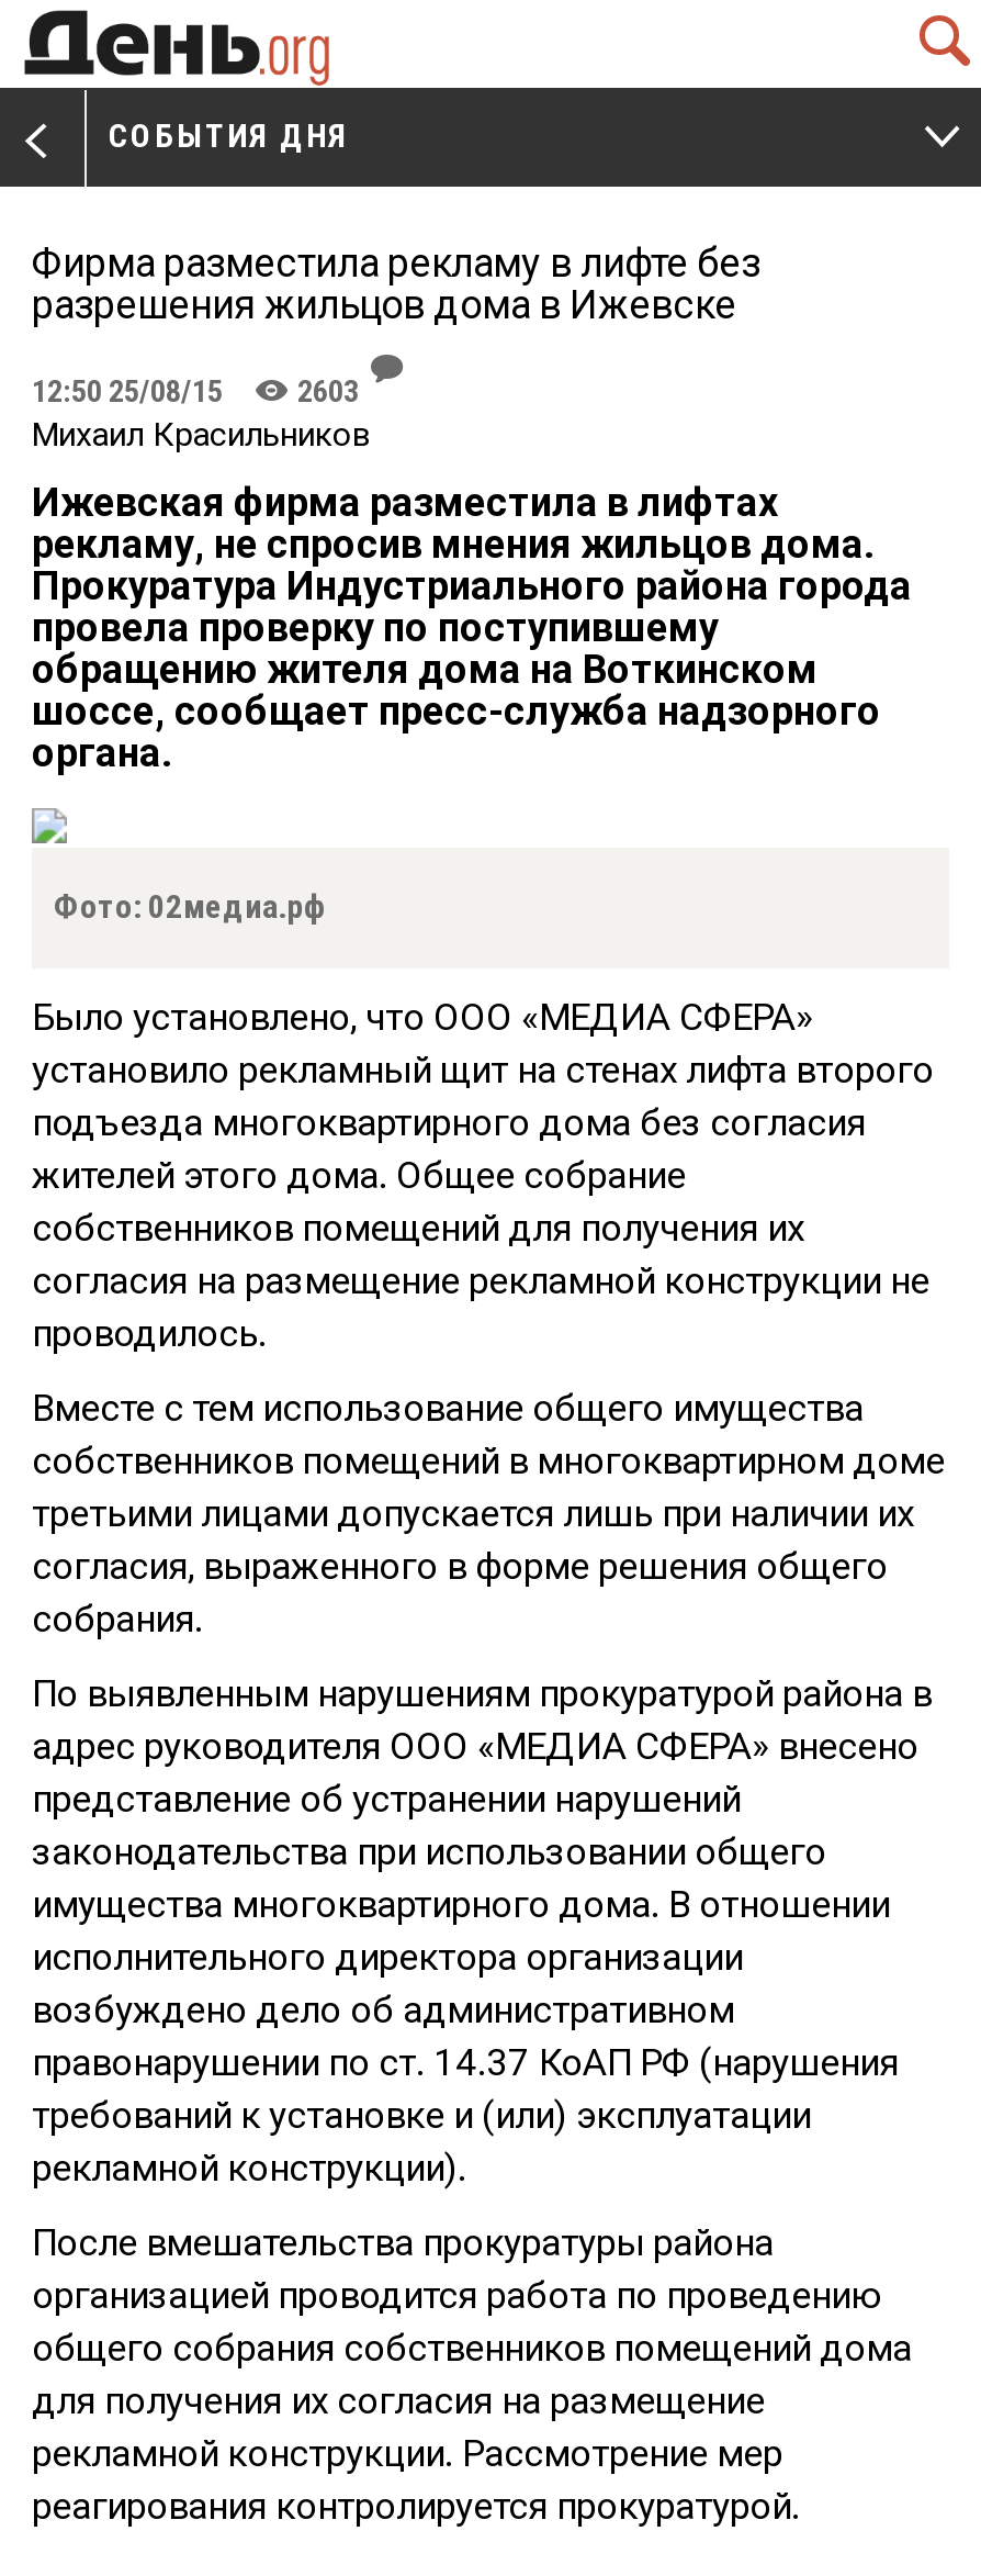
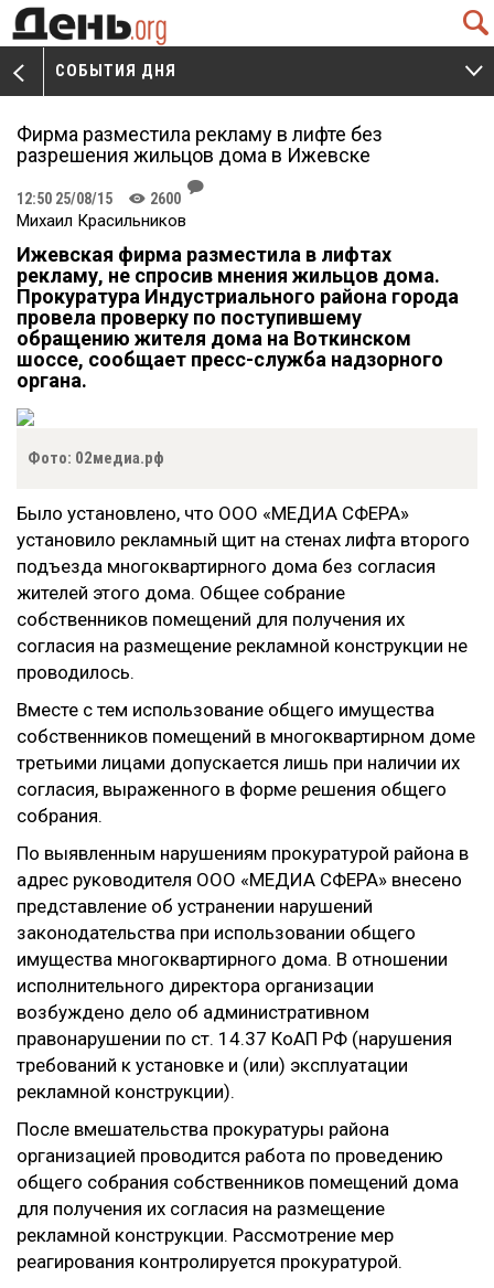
[32,373,359,408] 12:50 25/08/15 K 2603 -> [17,190,181,207] 12:50 25/08/15 K 2600

